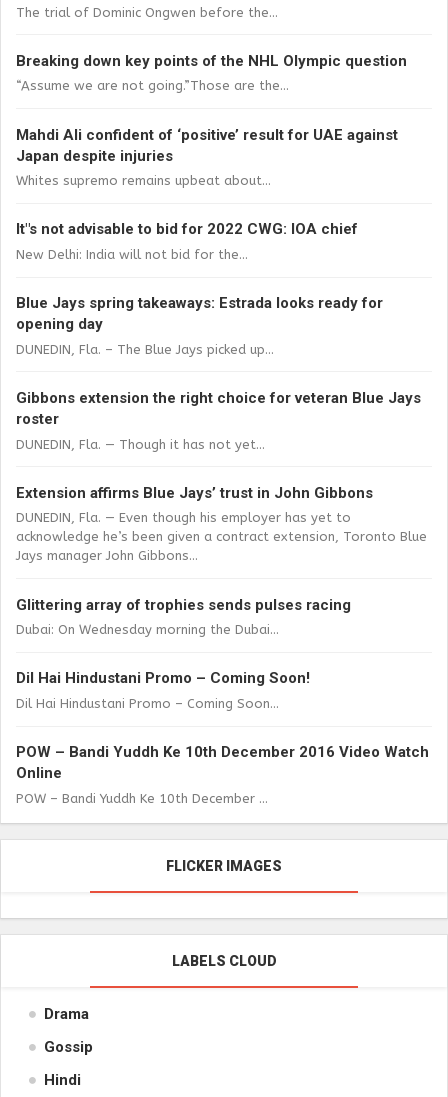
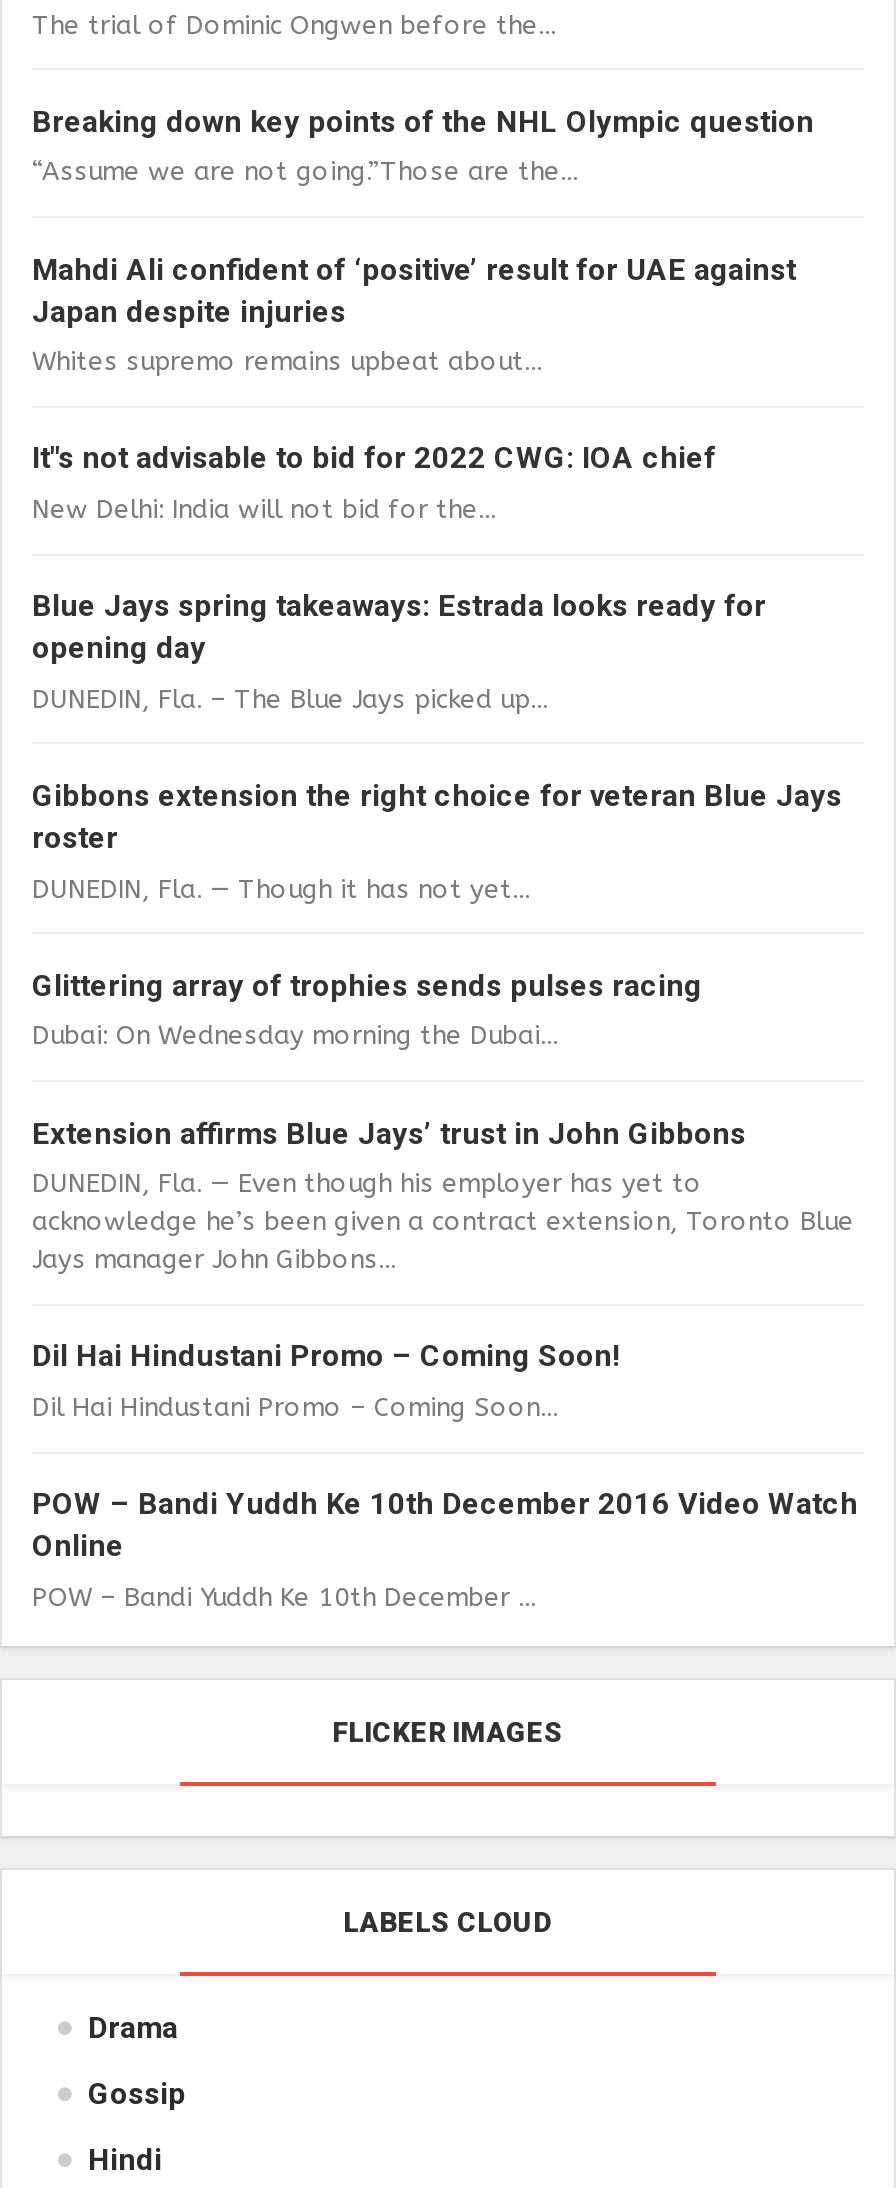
moved [16,484,427,563] -> [32,1115,854,1274]: Extension affirms Blue Jays’ trust in John Gibbons | DUNEDIN, Fla. — Even though his employer has yet to | acknowledge he’s been given a contract extension, Toronto Blue | Jays manager John Gibbons...
moved [16,596,351,637] -> [32,968,702,1051]: Glittering array of trophies sends pulses racing | Dubai: On Wednesday morning the Dubai...

